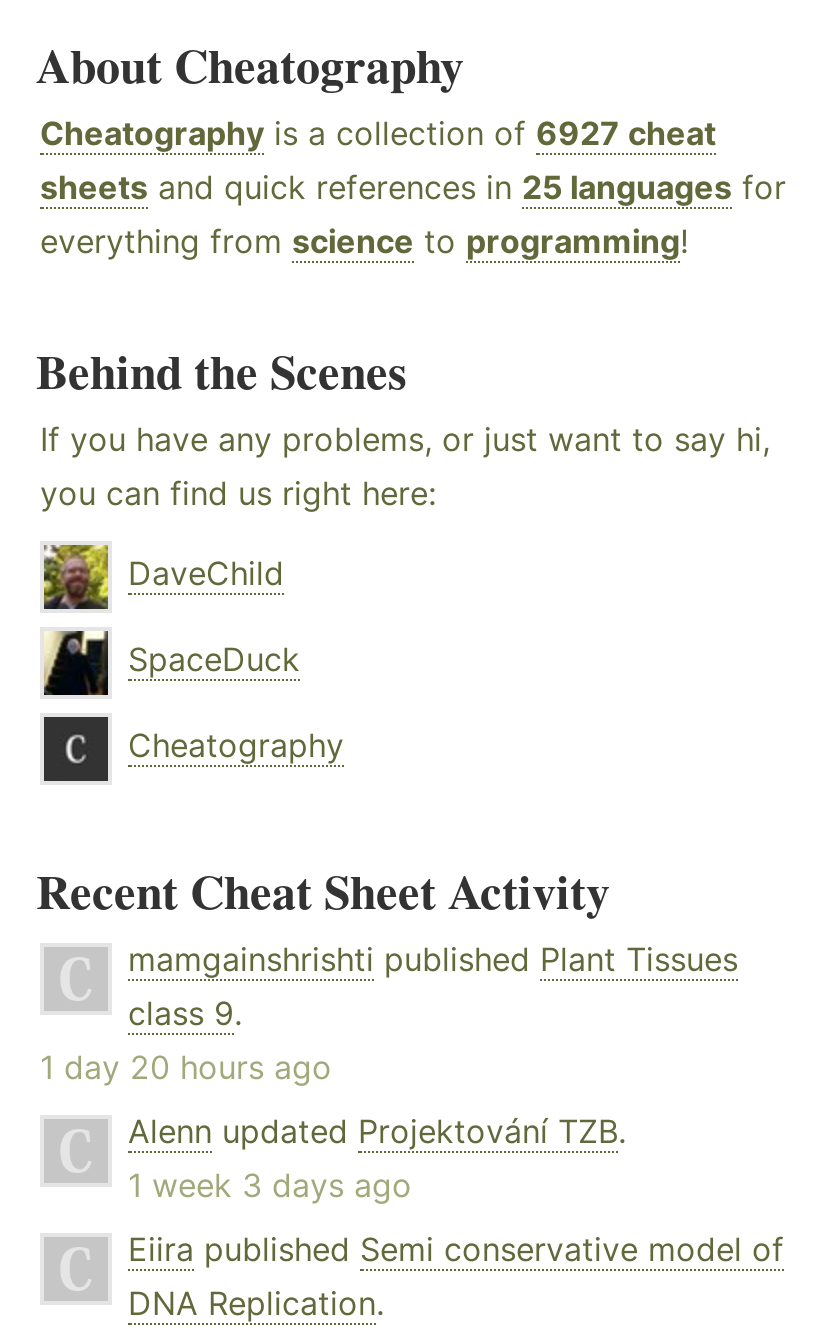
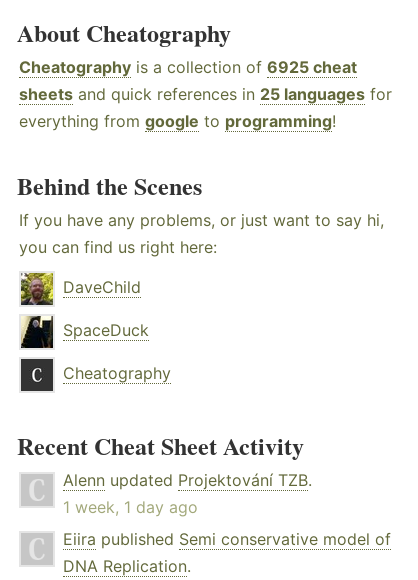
[40,113,716,153] Cheatography is a collection of 6927 cheat -> [19,57,357,77] Cheatography is a collection of 6925 cheat
[40,221,688,261] everything from science to programming! -> [19,111,336,131] everything from google to programming!
[40,939,738,1087] mamgainshrishti published Plant Tissues | class 9. | 1 day 20 hours ago -> none
[128,1165,412,1205] 1 week 3 days ago -> [63,497,198,517] 1 week, 1 day ago

